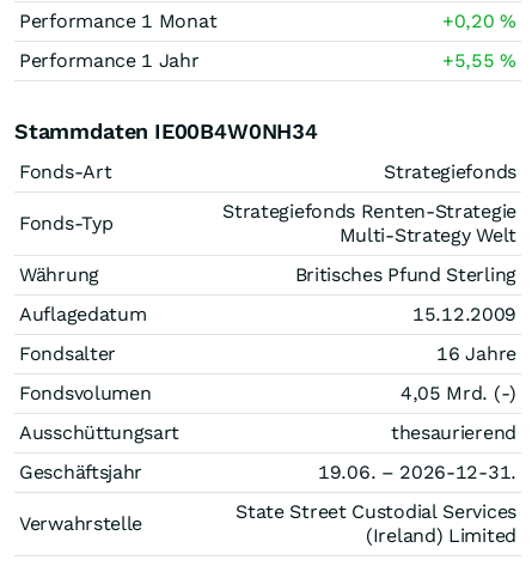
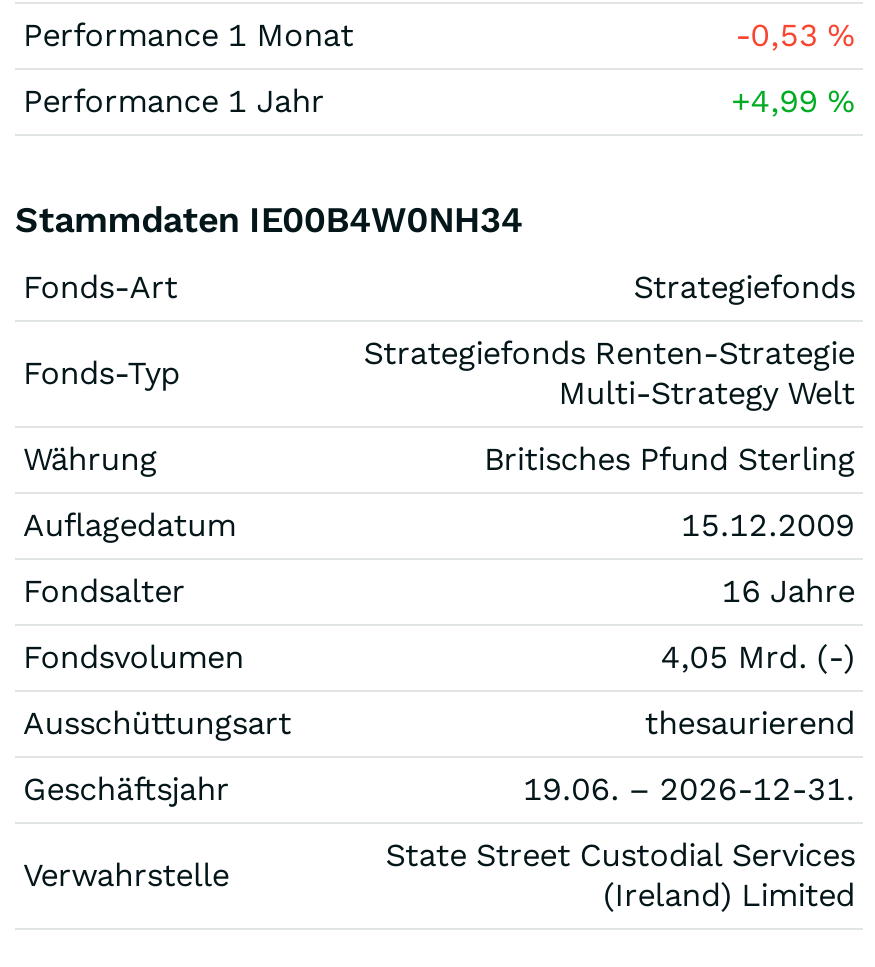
[442,10,516,32] +0,20% -> [735,16,855,54] -0,53%
[442,49,516,72] +5,55% -> [731,82,855,120] +4,99%

